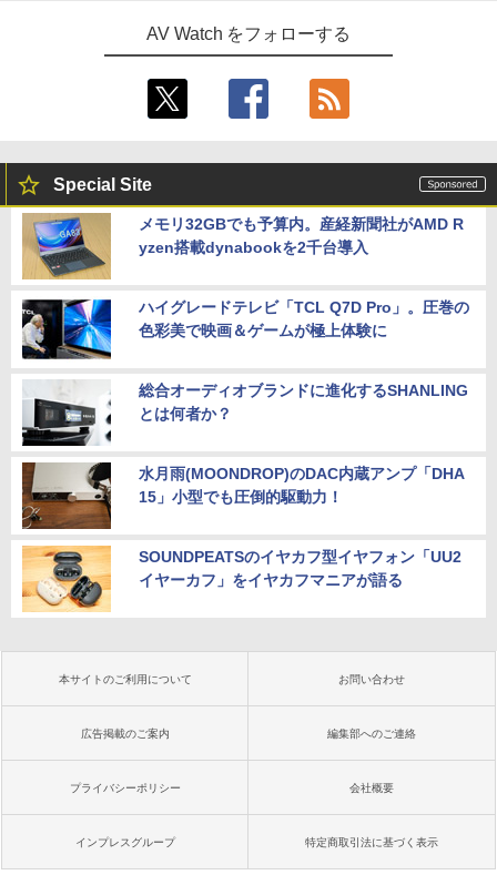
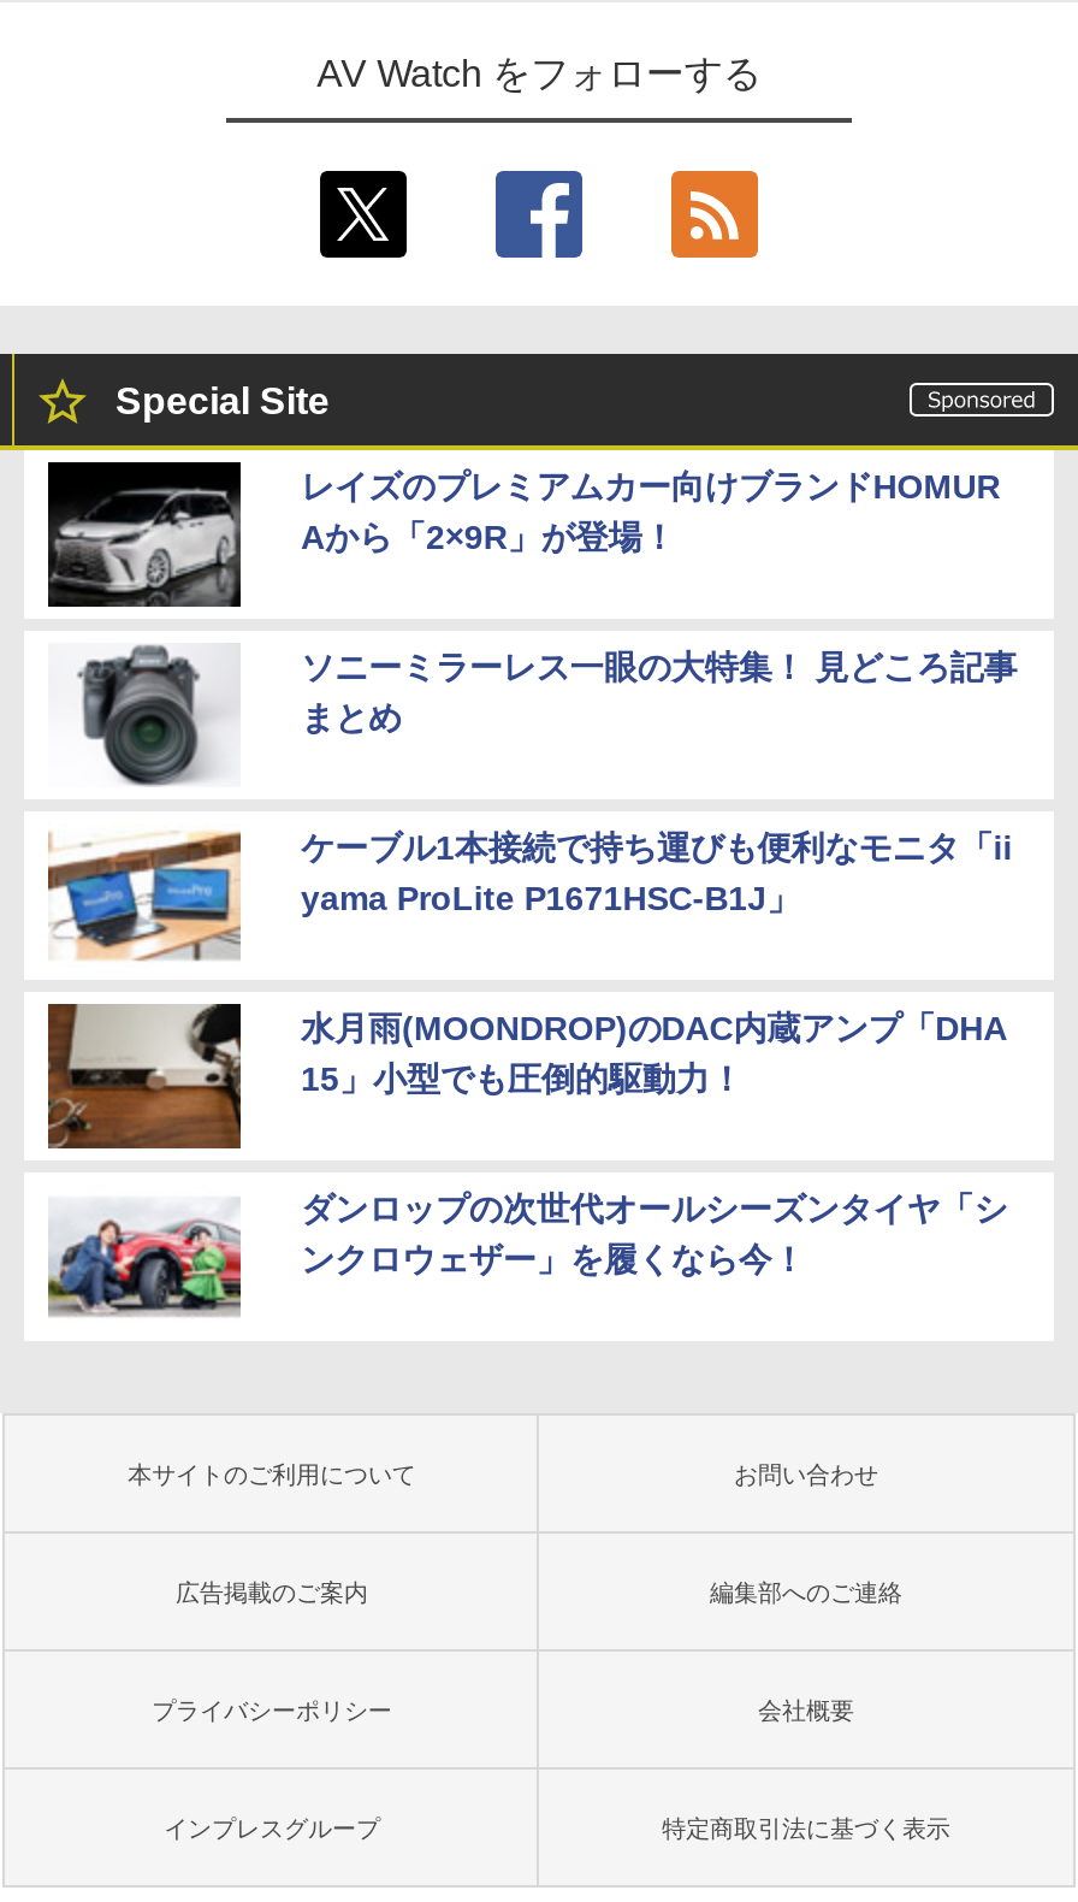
[22,212,463,281] [image] | メモリ32GBでも予算内。産経新聞社がAMD R | yzen搭載dynabookを2千台導入 -> [46,460,1000,609] [image] | レイズのプレミアムカー向けブランドHOMUR | Aから「2×9R」が登場！
[21,297,469,362] [image] | ハイグレードテレビ「TCL Q7D Pro」。圧巻の | 色彩美で映画＆ゲームが極上体験に -> [48,643,1017,787] [image] | ソニーミラーレス一眼の大特集！ 見どころ記事 | まとめ
[21,380,468,447] [image] | 総合オーディオブランドに進化するSHANLING | とは何者か？ -> [46,828,1012,968] [image] | ケーブル1本接続で持ち運びも便利なモニタ「ii | yama ProLite P1671HSC-B1J」
[21,545,461,613] [image] | SOUNDPEATSのイヤカフ型イヤフォン「UU2 | イヤーカフ」をイヤカフマニアが語る -> [46,1185,1007,1327] [image] | ダンロップの次世代オールシーズンタイヤ「シ | ンクロウェザー」を履くなら今！

